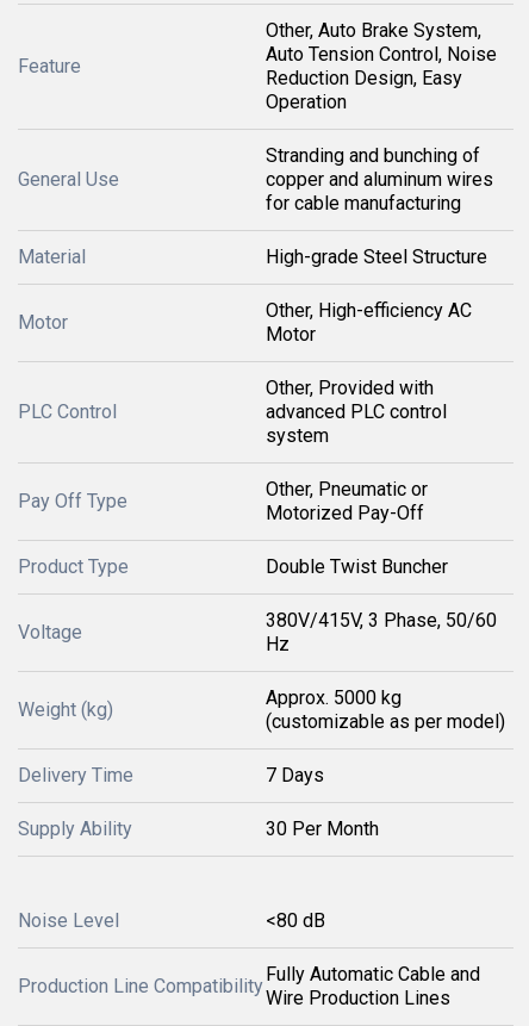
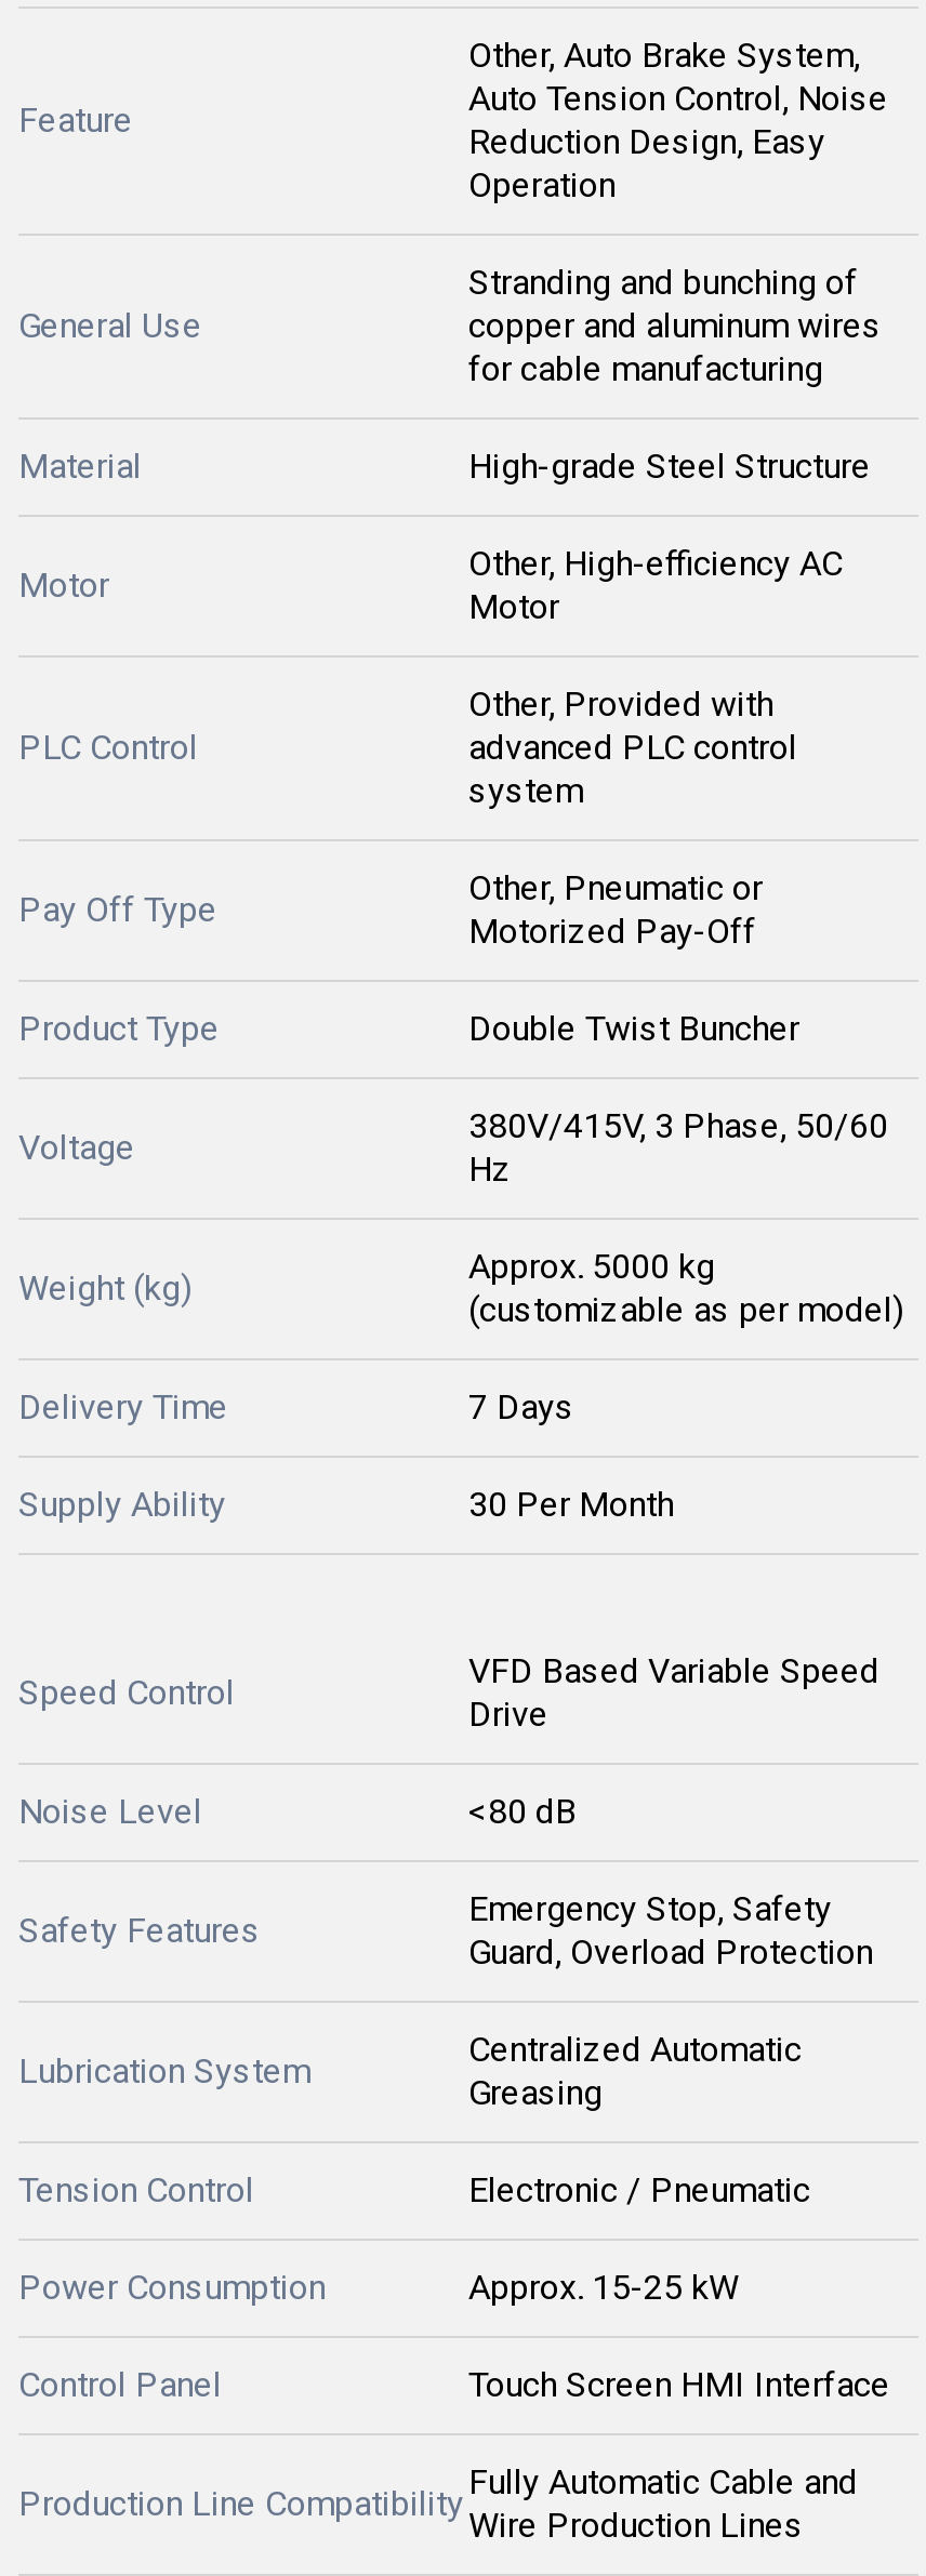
none -> [18,1672,235,1713] Speed Control
none -> [468,1650,879,1735] VFD Based Variable Speed | Drive
none -> [18,1910,261,1951] Safety Features
none -> [18,1888,873,2092] Emergency Stop, Safety | Guard, Overload Protection | Lubrication System
none -> [18,2029,890,2405] Centralized Automatic | Greasing | Tension Control | Electronic / Pneumatic | Power Consumption | Approx. 15-25 kW | Control Panel | Touch Screen HMI Interface

